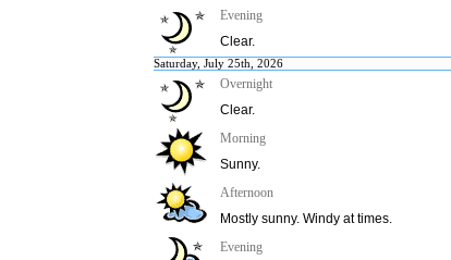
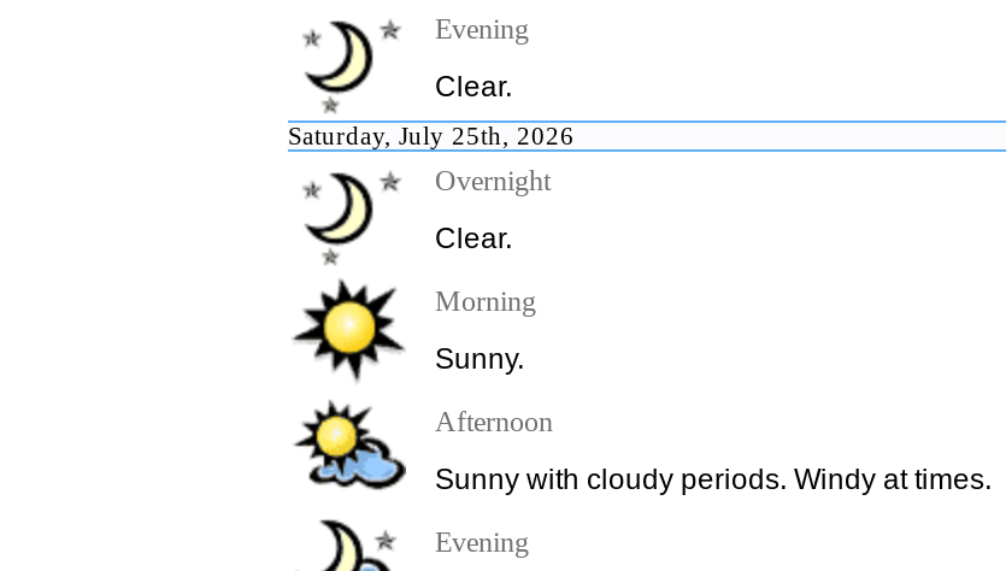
[220,211,392,226] Mostly sunny. Windy at times. -> [435,463,992,496] Sunny with cloudy periods. Windy at times.

